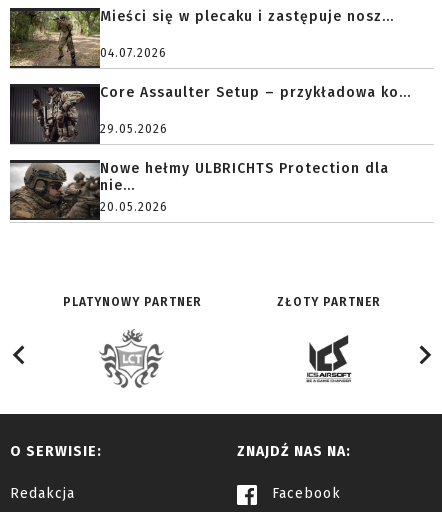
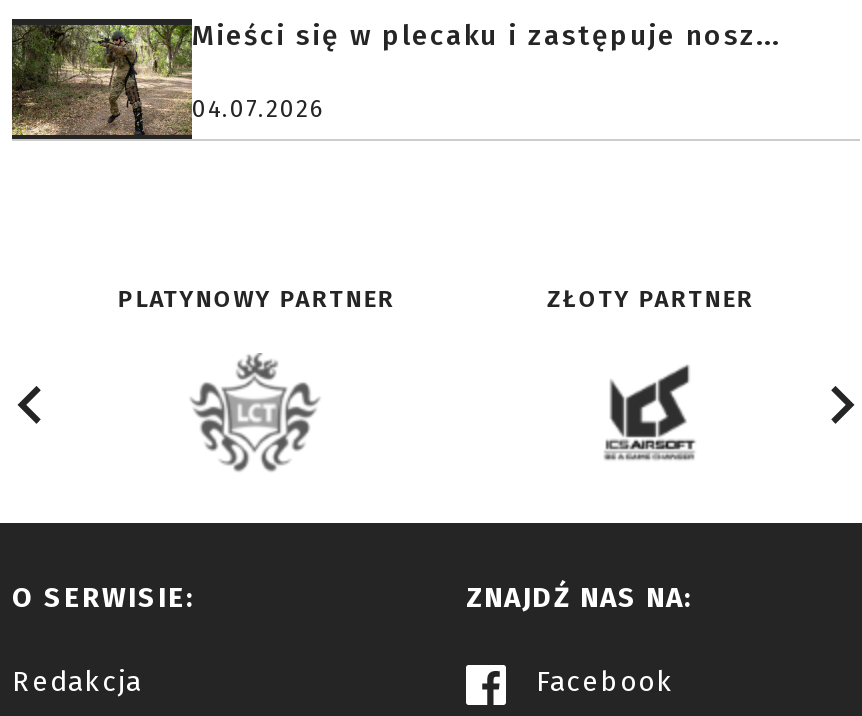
[9,83,411,214] [image] | Core Assaulter Setup – przykładowa ko... | 29.05.2026 | Nowe hełmy ULBRICHTS Protection dla | nie... | 20.05.2026 -> none
[9,159,86,221] [image] -> none

